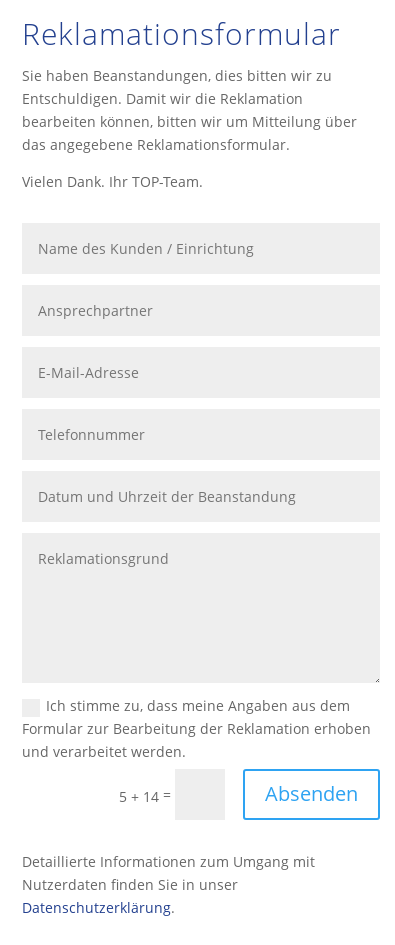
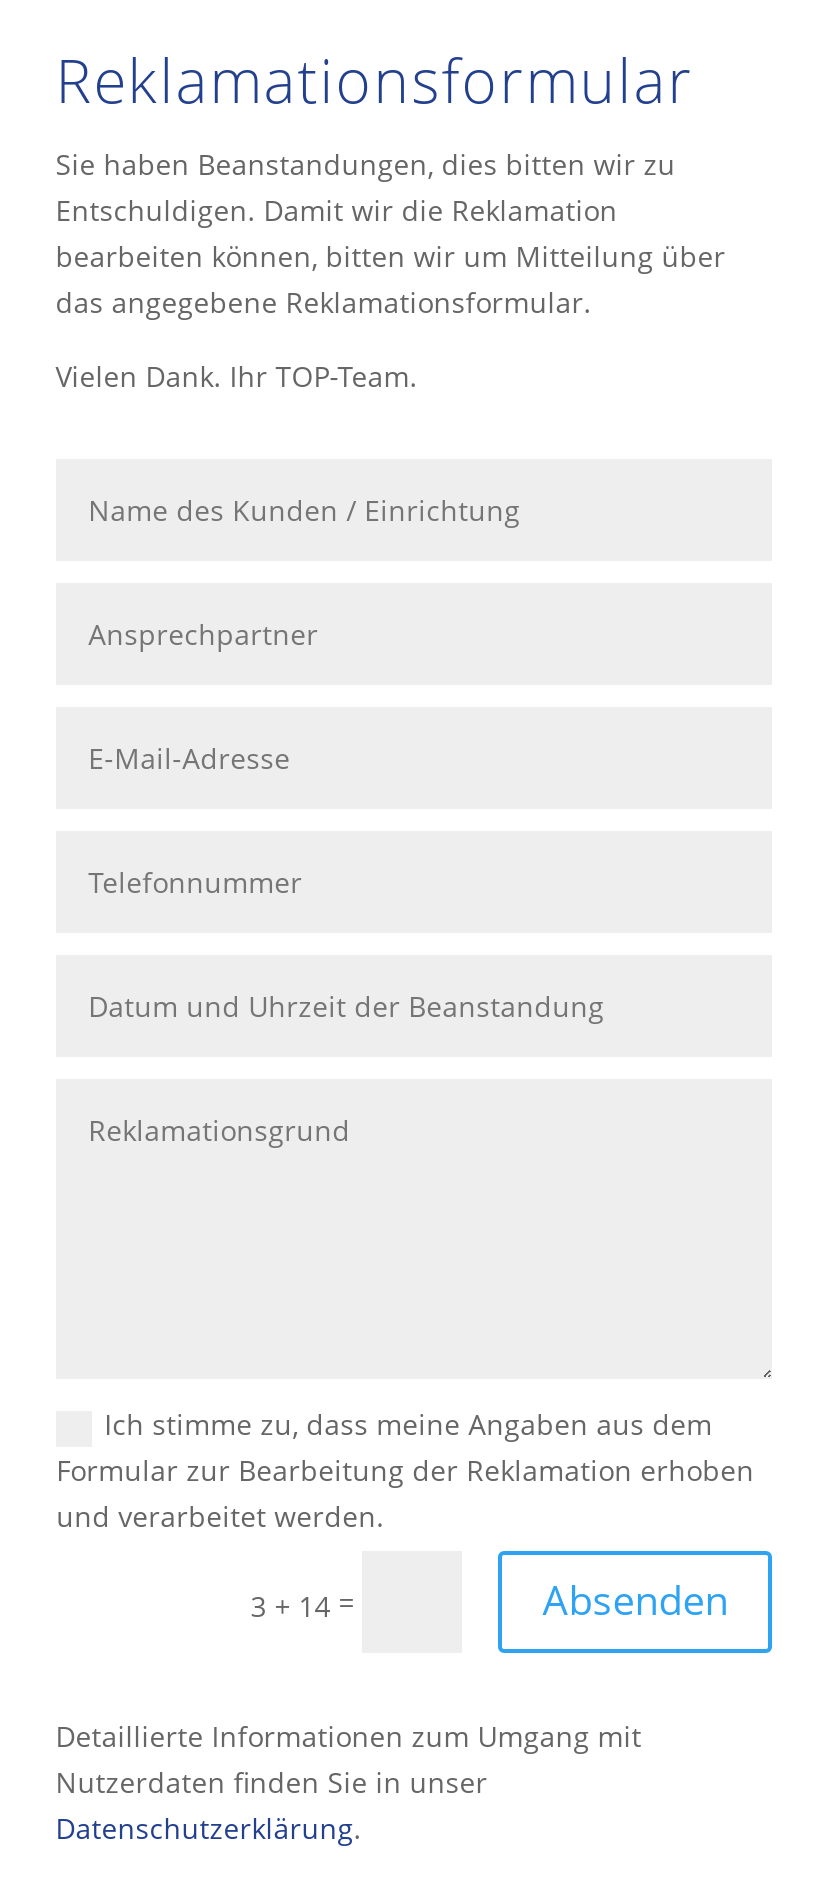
[119,785,175,806] 5 + 14 = -> [250,1583,362,1624] 3 + 14 =

